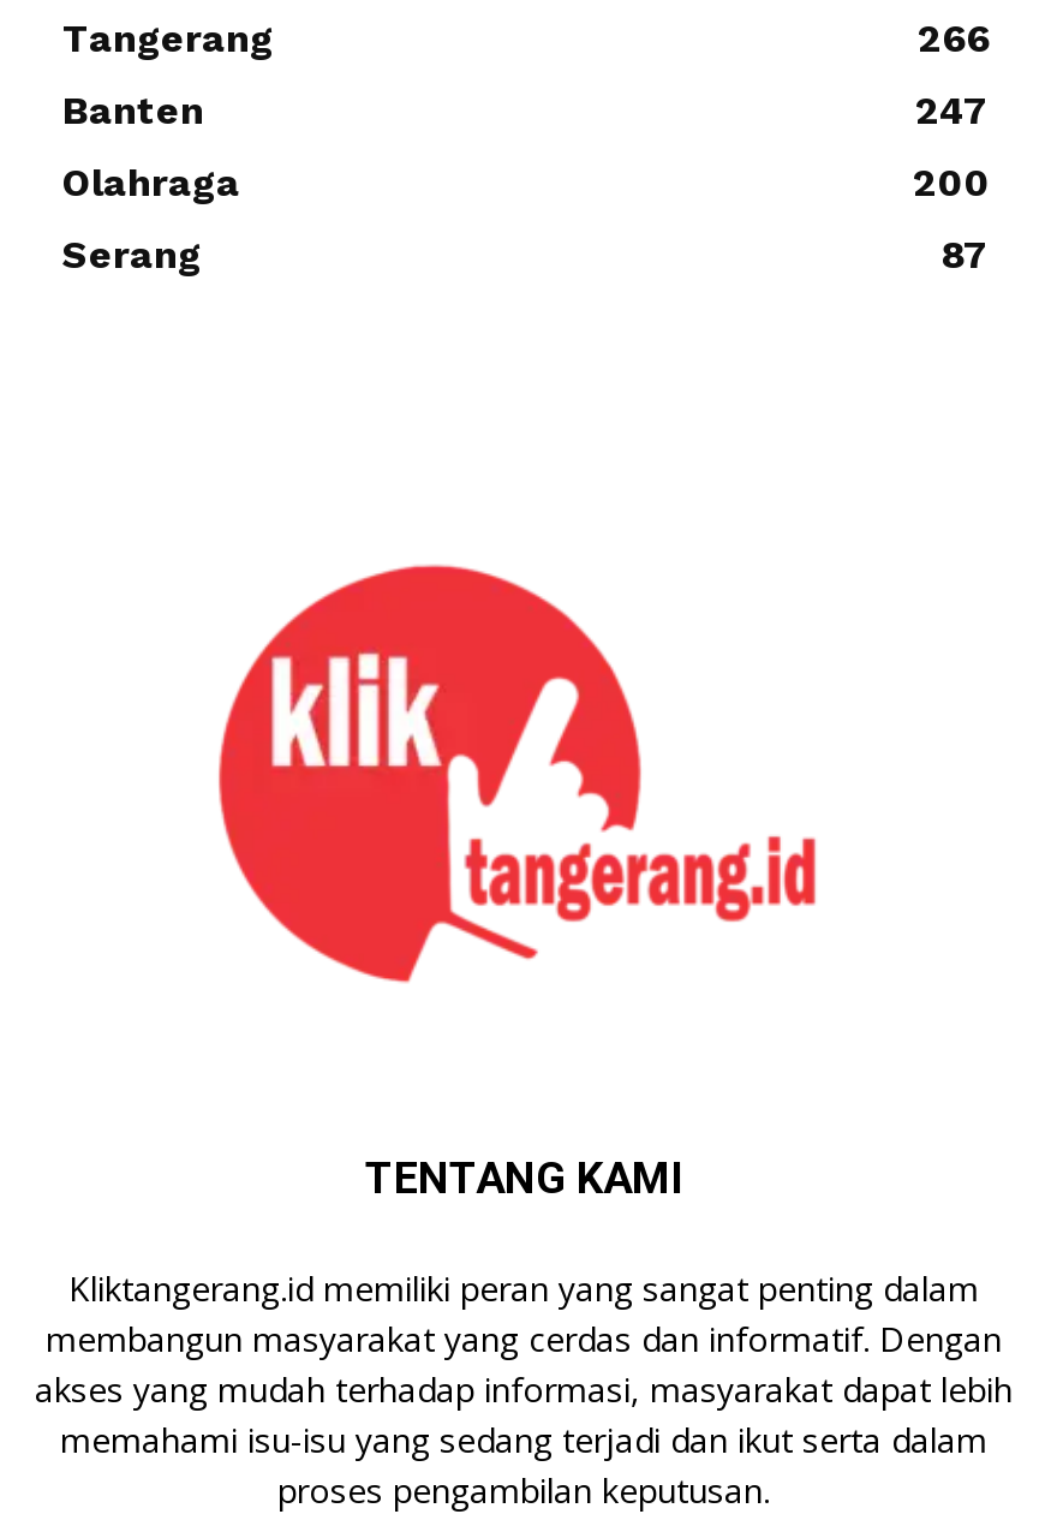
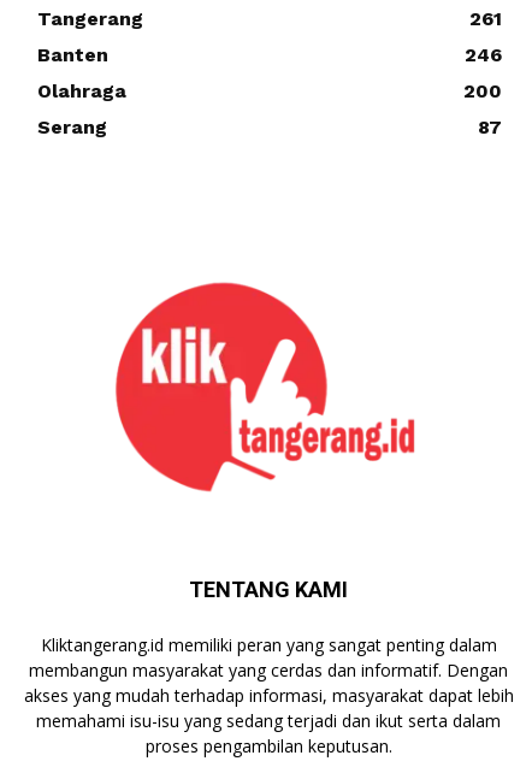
[918,15,990,61] 266 -> [469,7,502,30] 261
[915,87,990,133] 247 -> [465,44,502,66] 246

